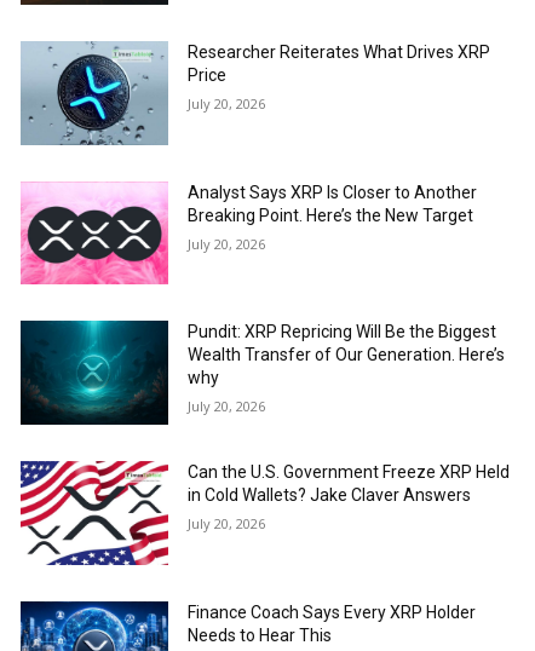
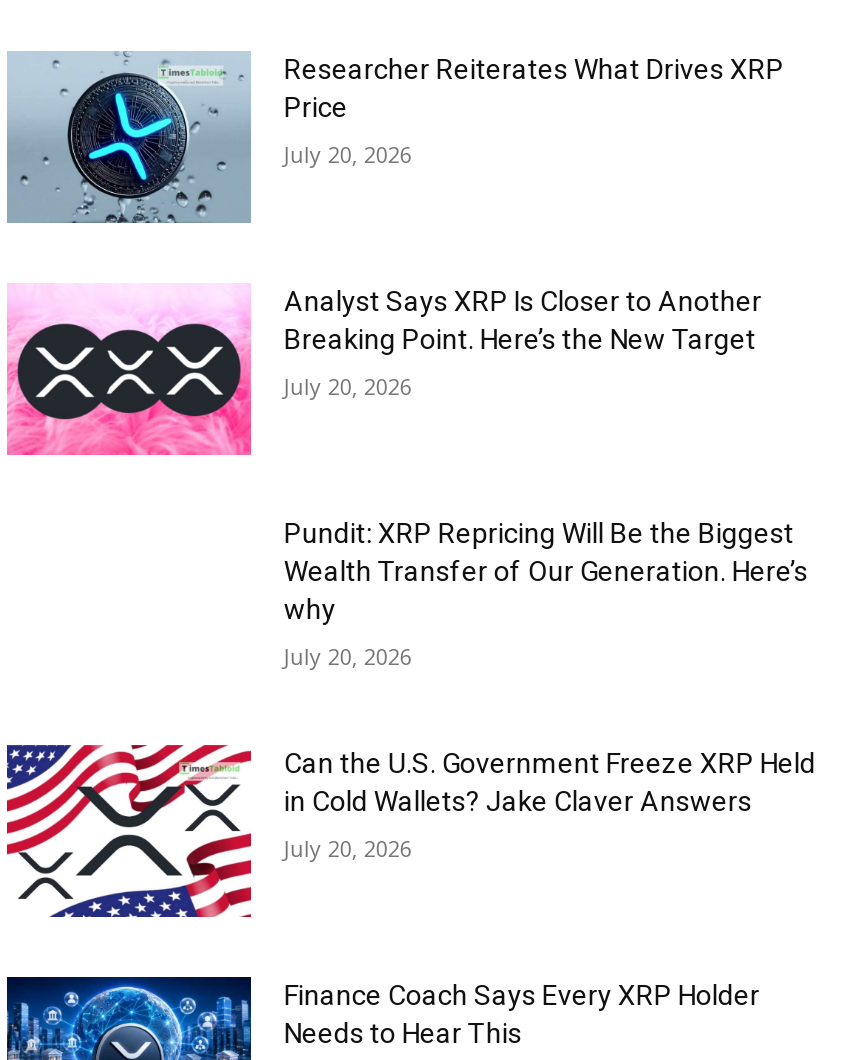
[19,319,169,426] [image] -> none

